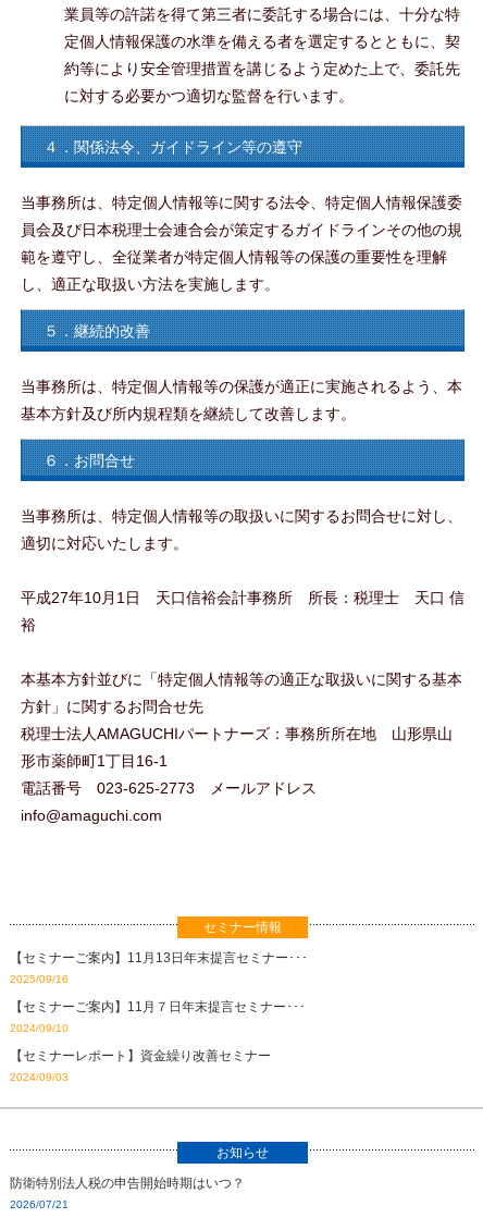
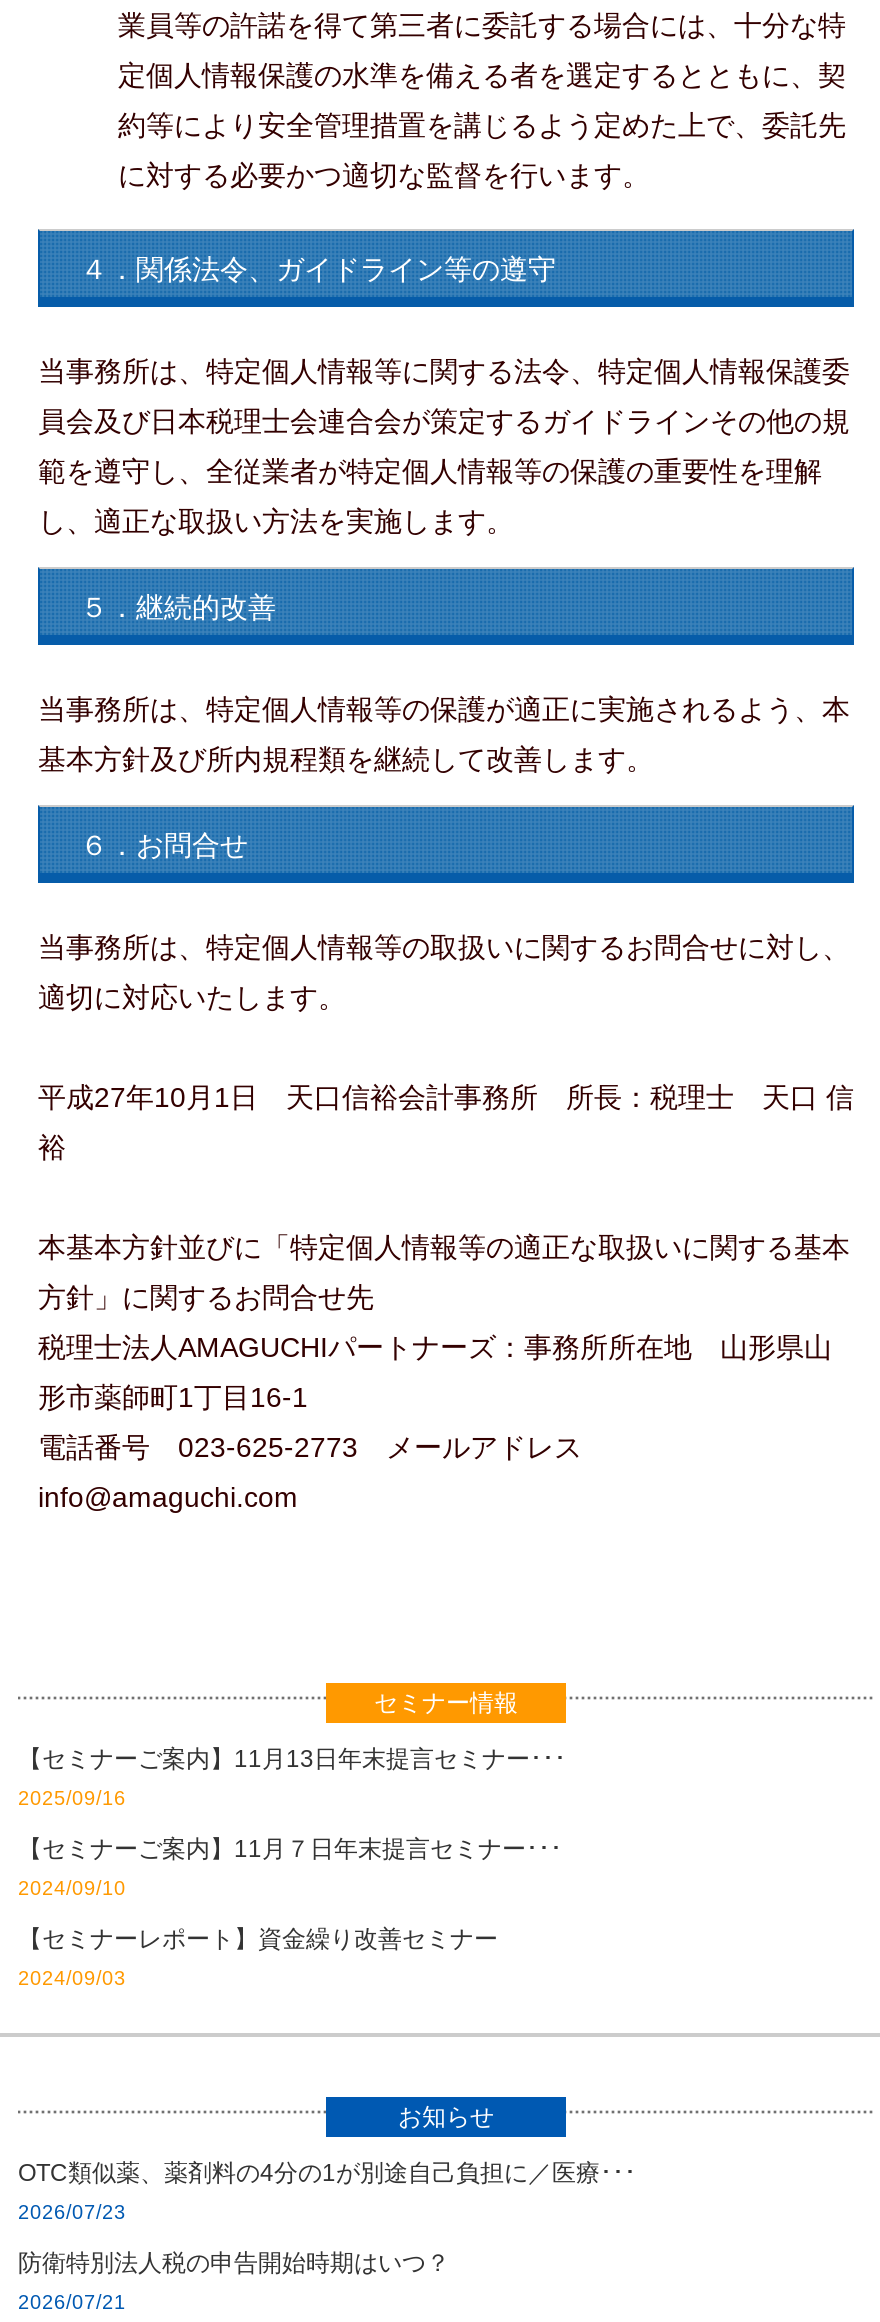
none -> [18,2160,636,2224] OTC類似薬、薬剤料の4分の1が別途自己負担に／医療･･･ | 2026/07/23

